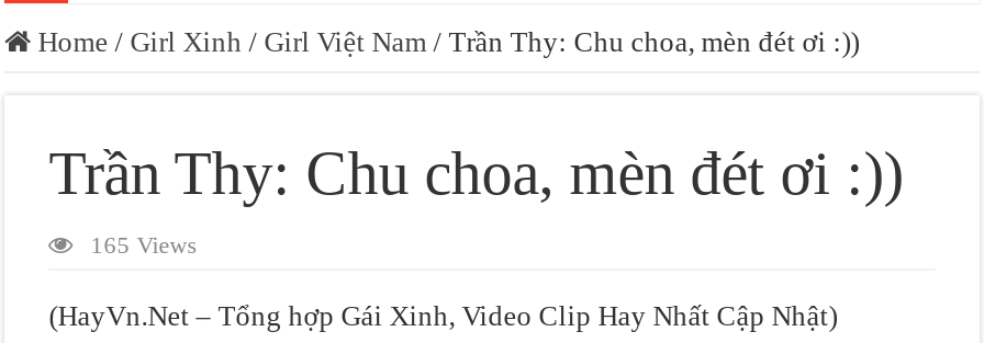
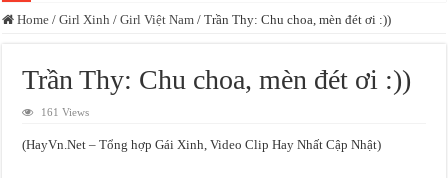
[90,232,196,258] 165 Views -> [41,106,89,118] 161 Views

